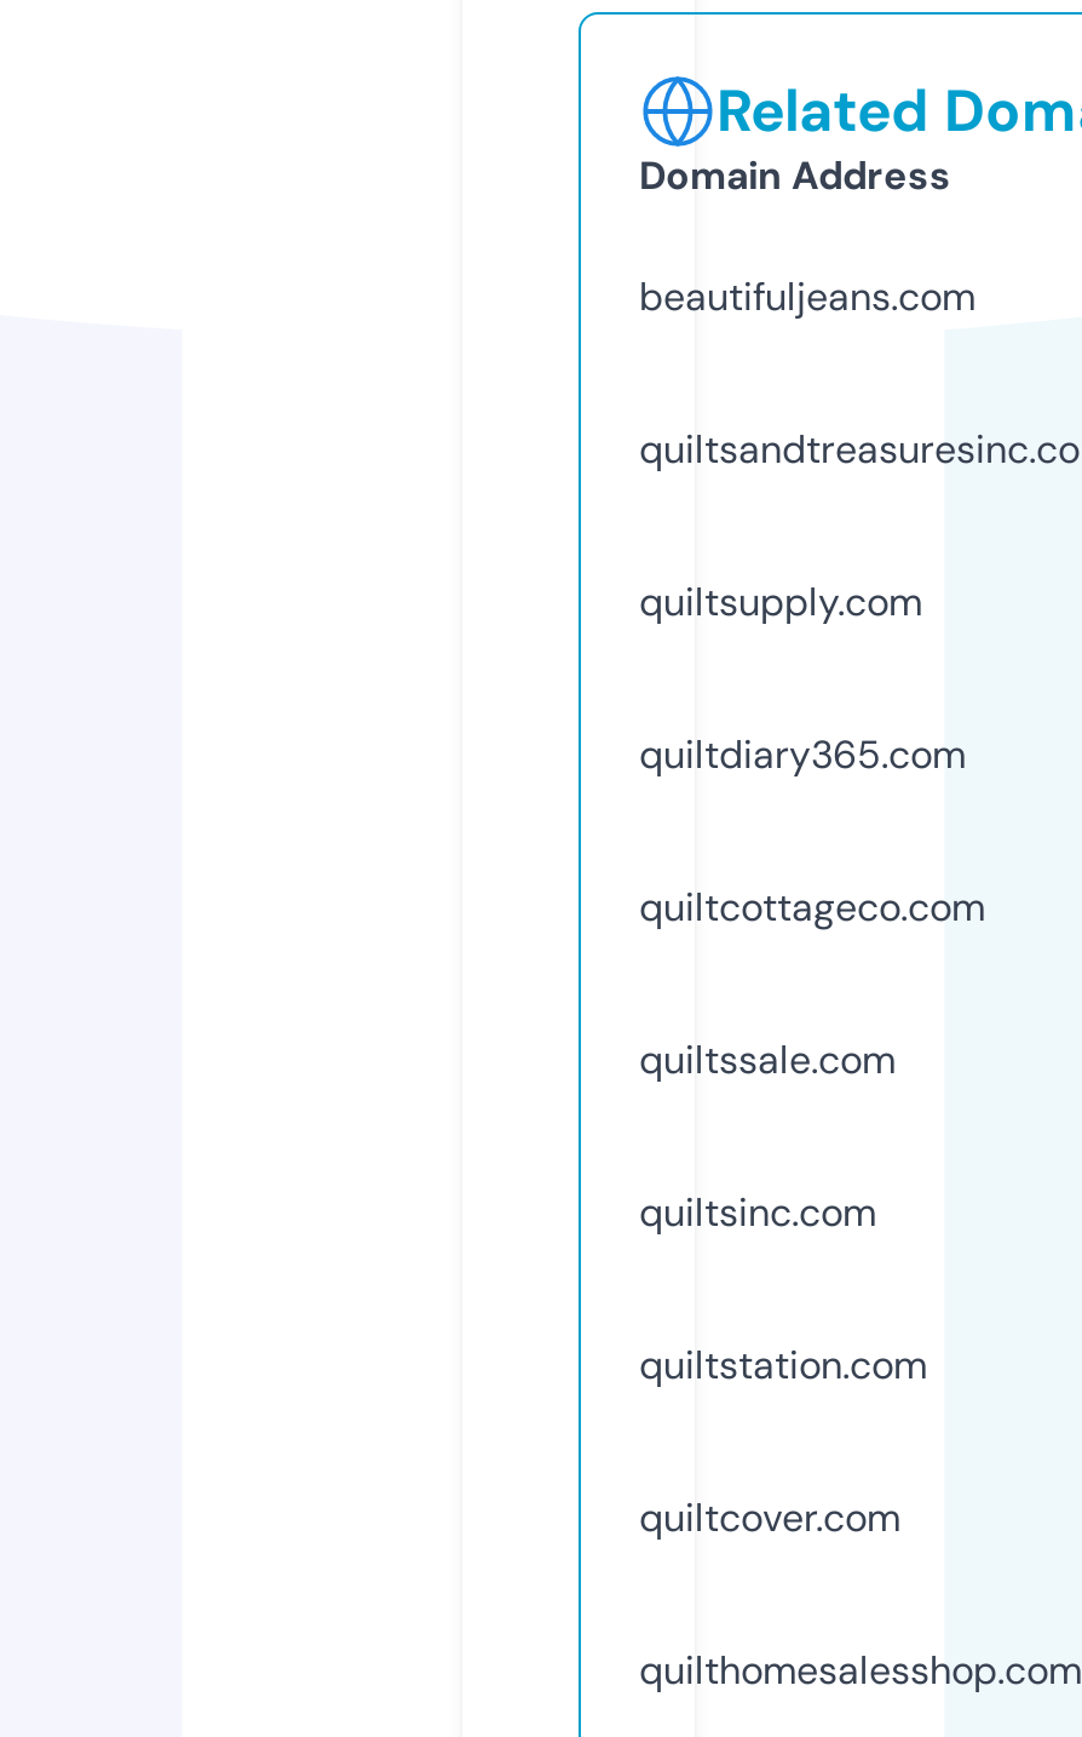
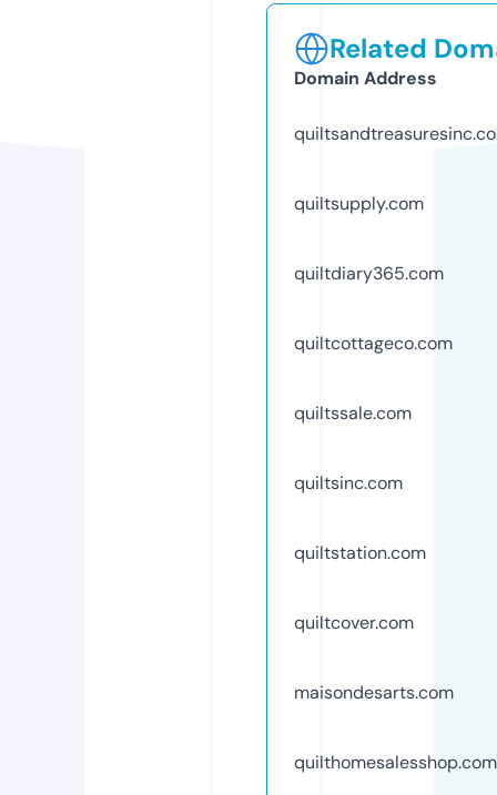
[639,271,975,322] beautifuljeans.com -> none
moved [639,576,985,1543] -> [294,192,453,634]: quiltsupply.com | quiltdiary365.com | quiltcottageco.com | quiltssale.com | quiltsinc.com | quiltstation.com | quiltcover.com
none -> [294,681,454,704] maisondesarts.com

